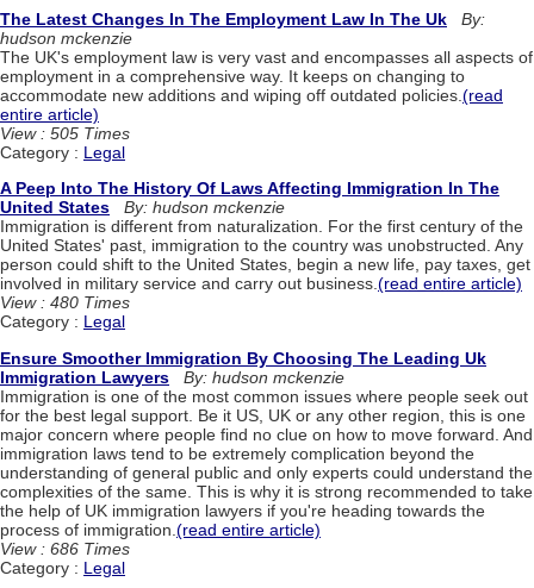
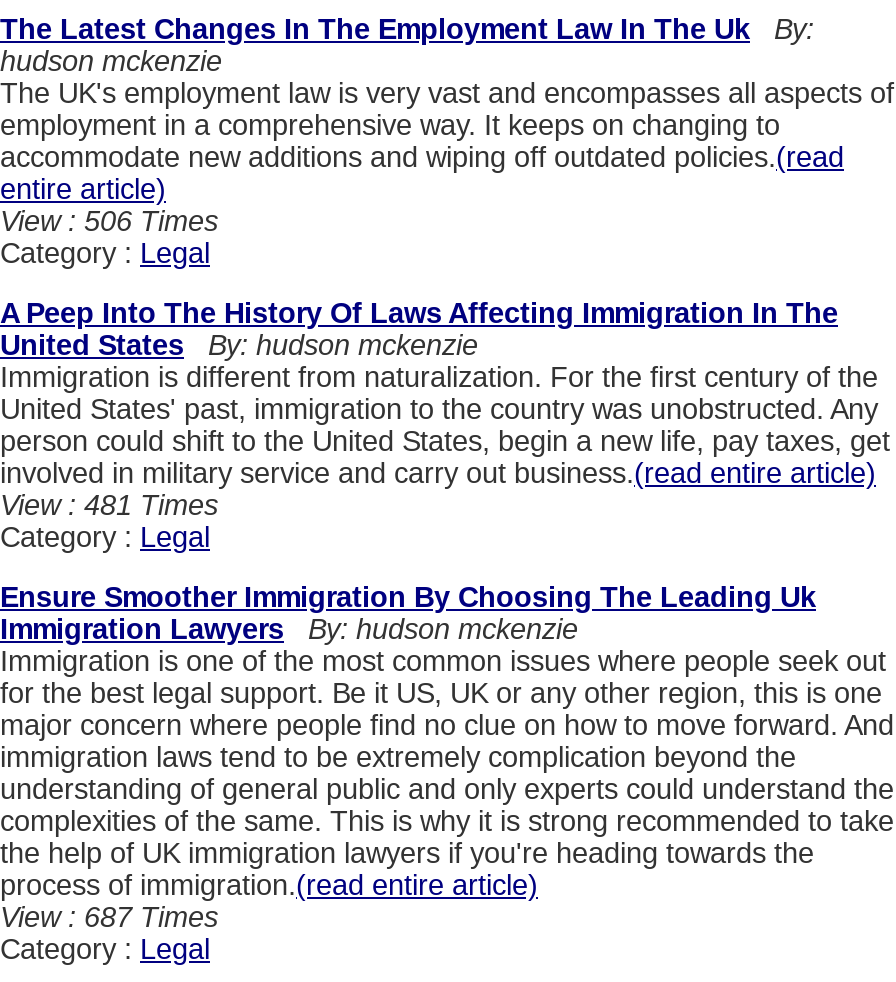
[0,124,130,143] View : 505 Times -> [0,205,218,237] View : 506 Times
[0,293,130,312] View : 480 Times -> [0,489,218,521] View : 481 Times
[0,539,130,558] View : 686 Times -> [0,902,218,934] View : 687 Times

